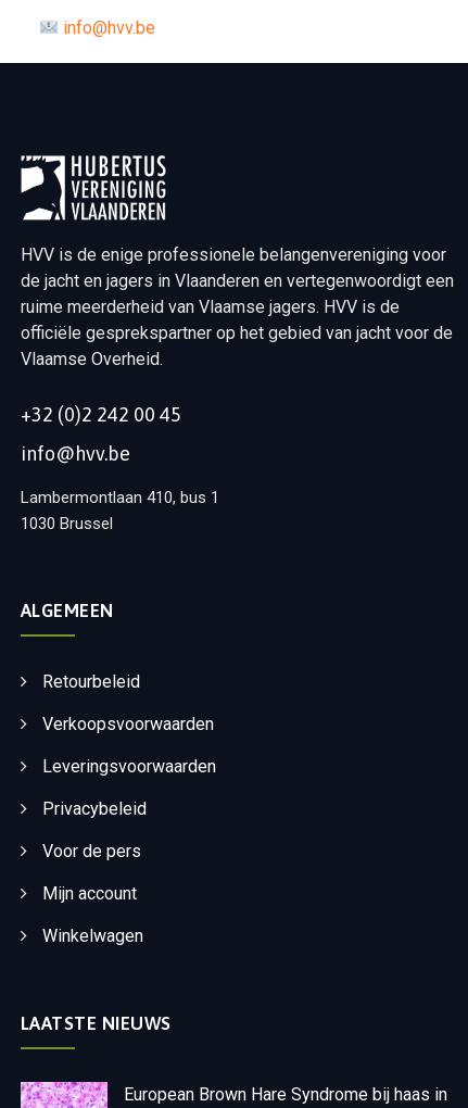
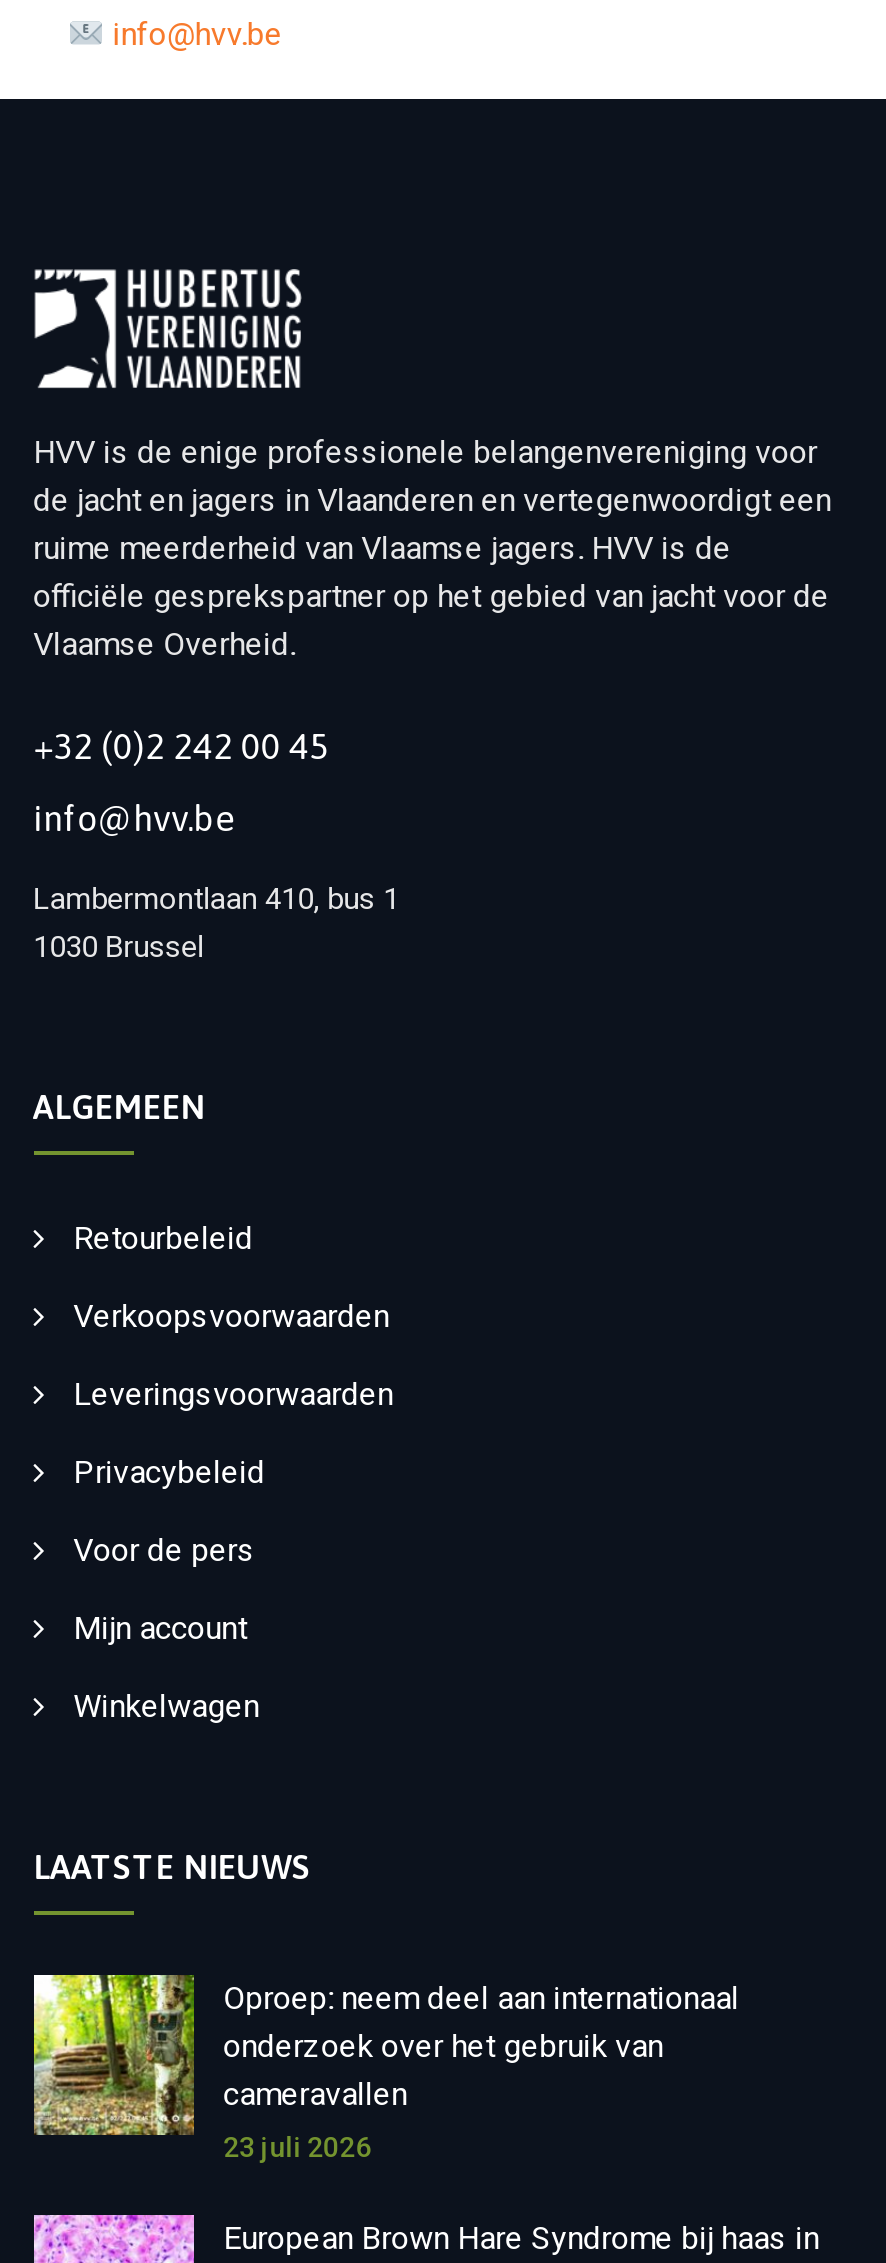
none -> [32,1973,739,2163] [image] | Oproep: neem deel aan internationaal | onderzoek over het gebruik van | cameravallen | 23 juli 2026

